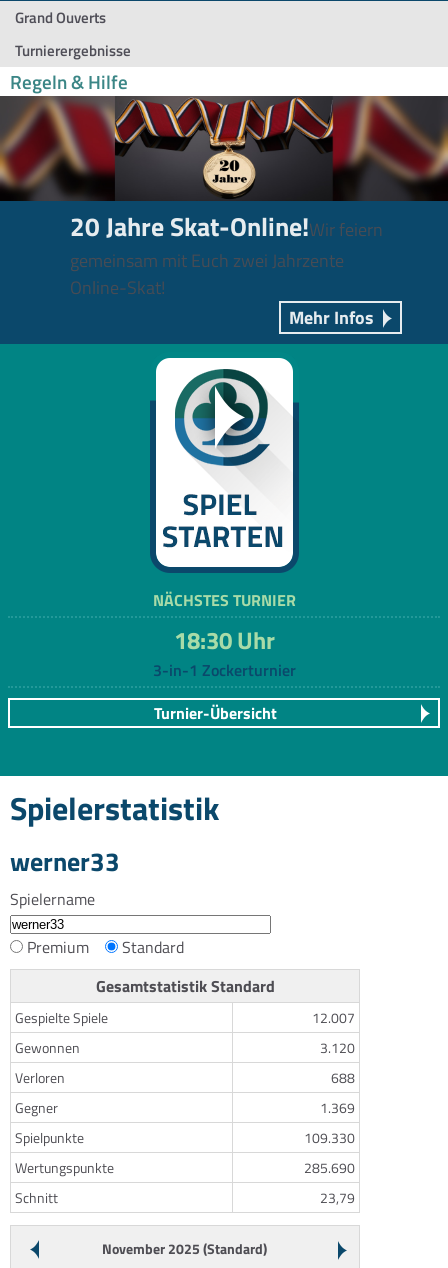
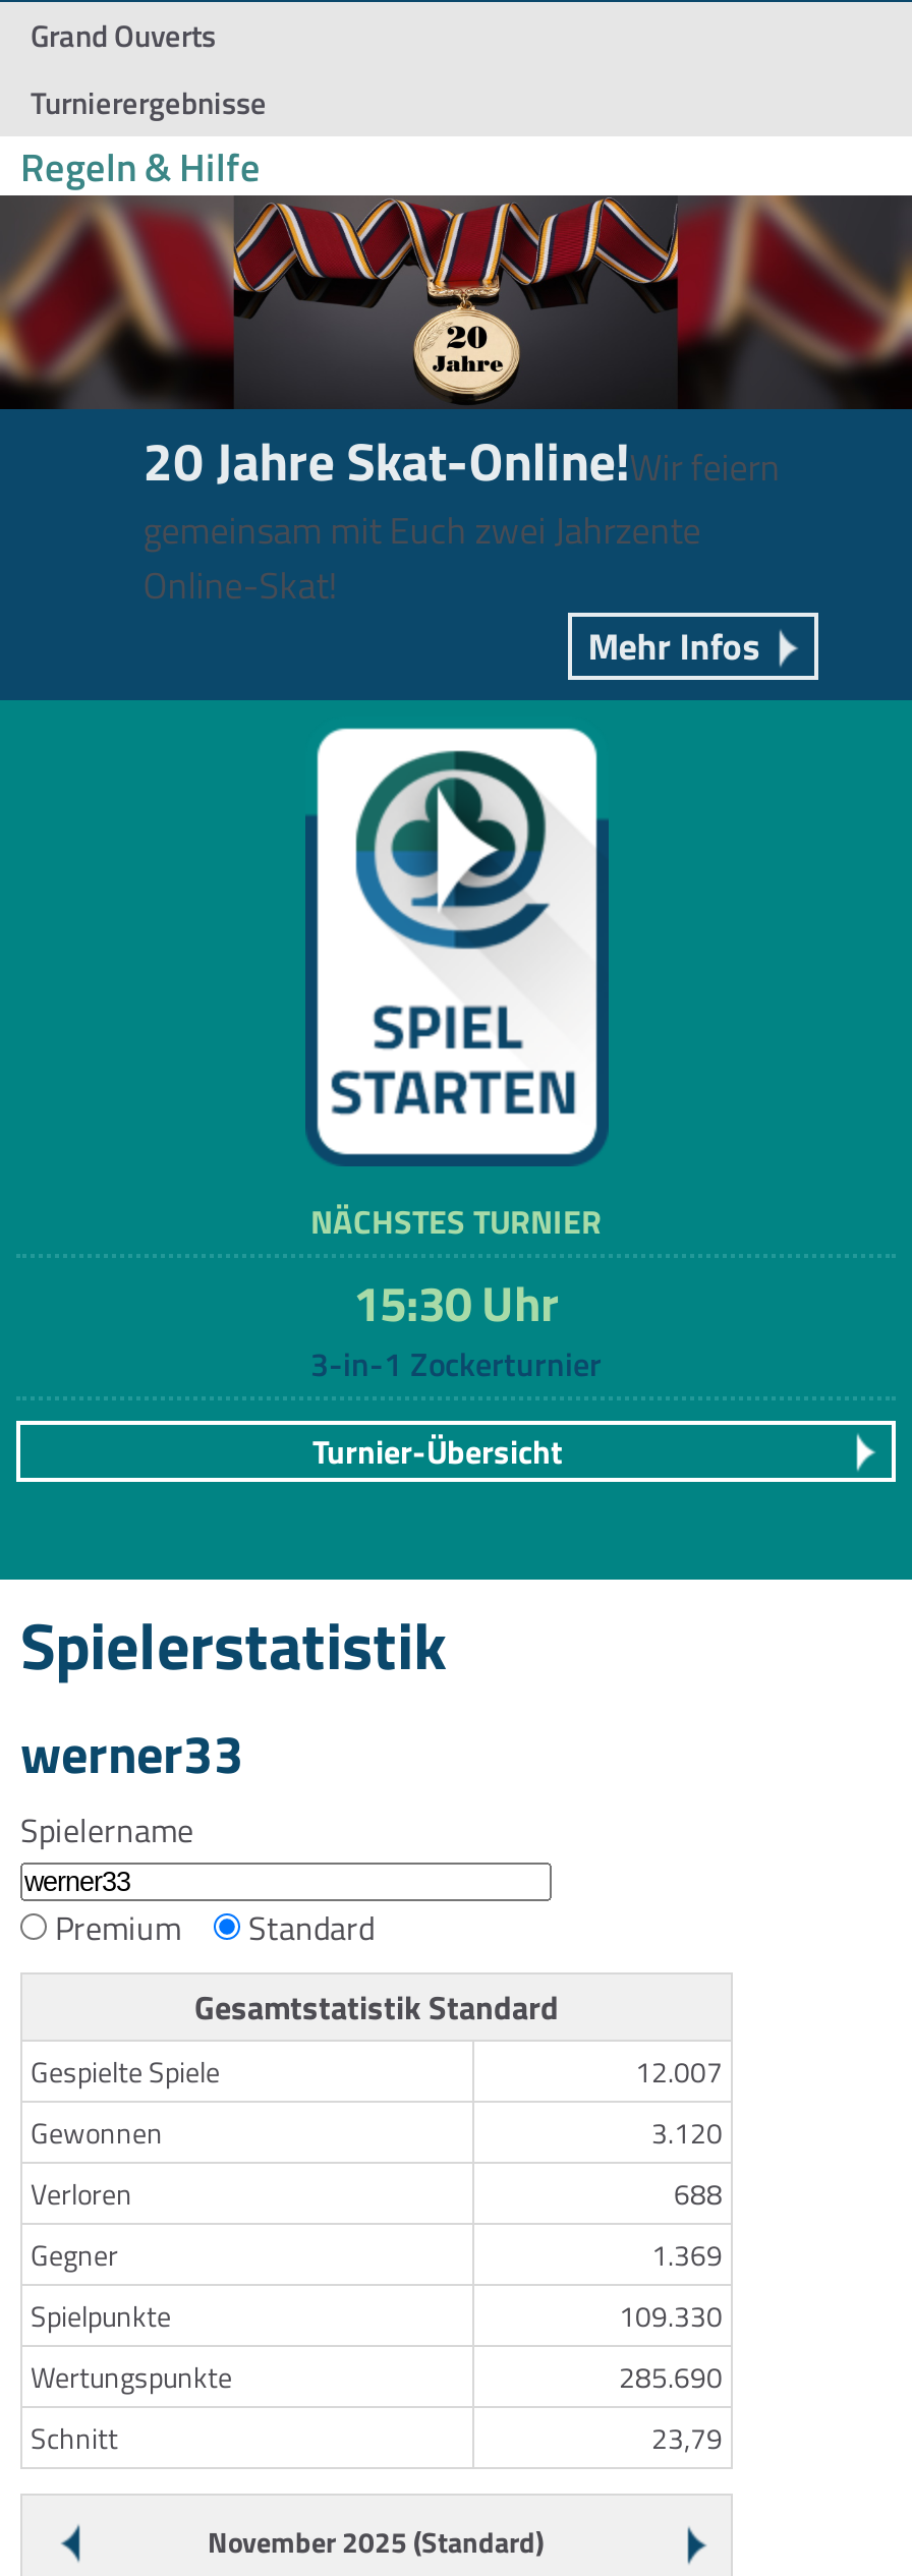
[173,622,274,658] 18:30 Uhr -> [353,1266,559,1339] 15:30 Uhr

